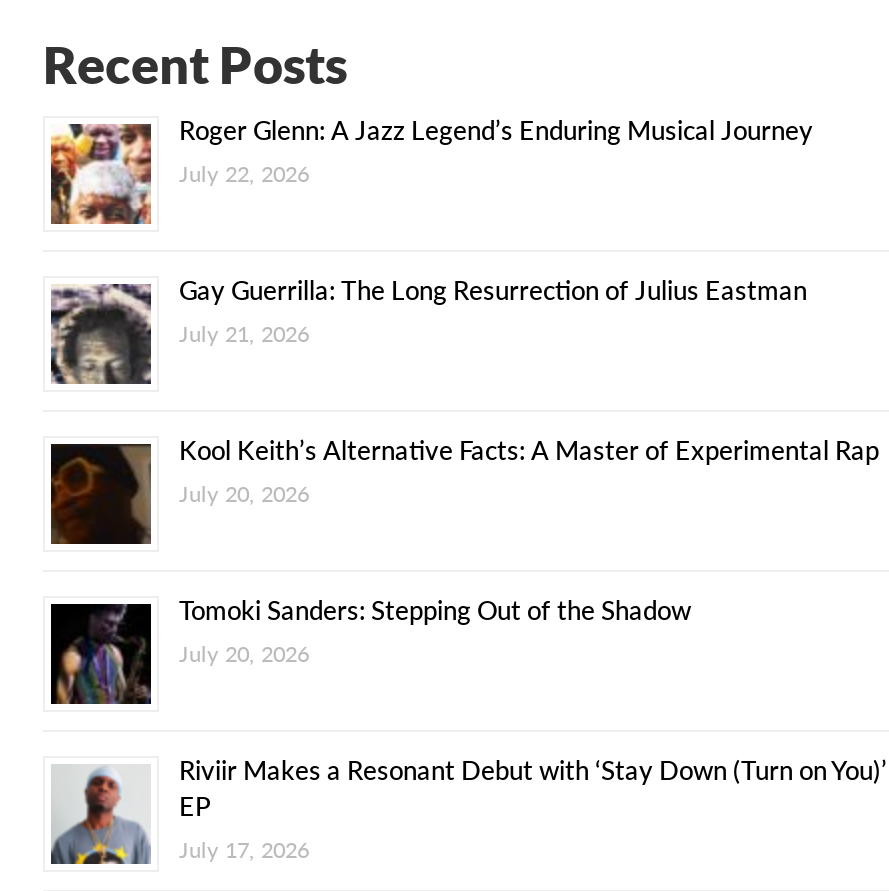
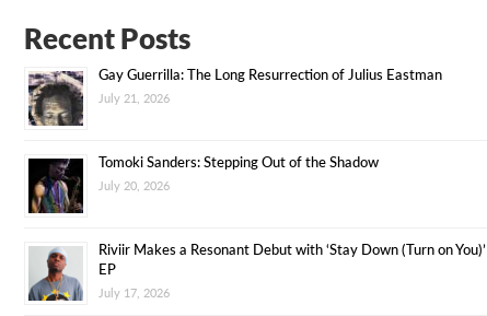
[49,114,813,226] [image] | Roger Glenn: A Jazz Legend’s Enduring Musical Journey | July 22, 2026 -> none
[51,434,879,544] [image] | Kool Keith’s Alternative Facts: A Master of Experimental Rap | July 20, 2026 -> none

